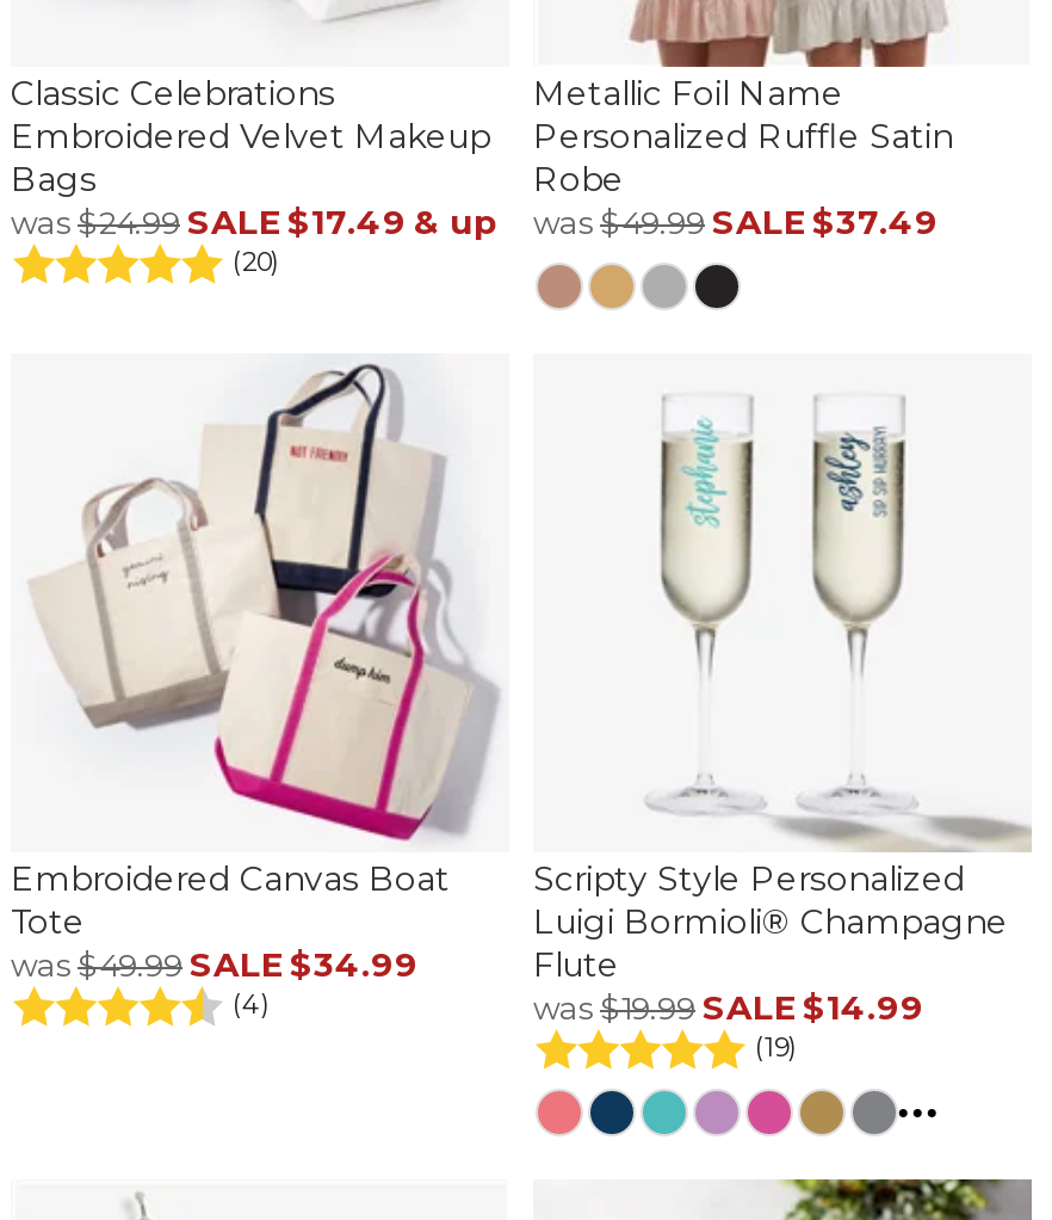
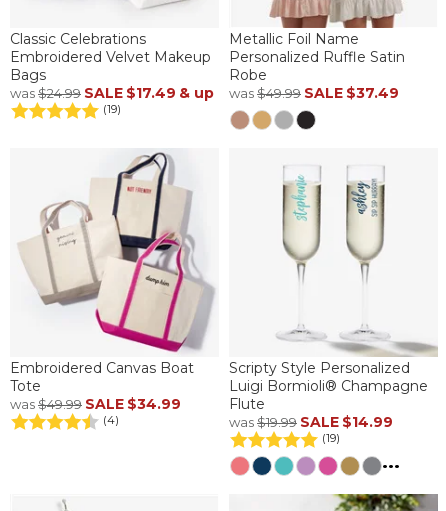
[225,244,280,278] (20) -> [100,102,121,116] (19)

